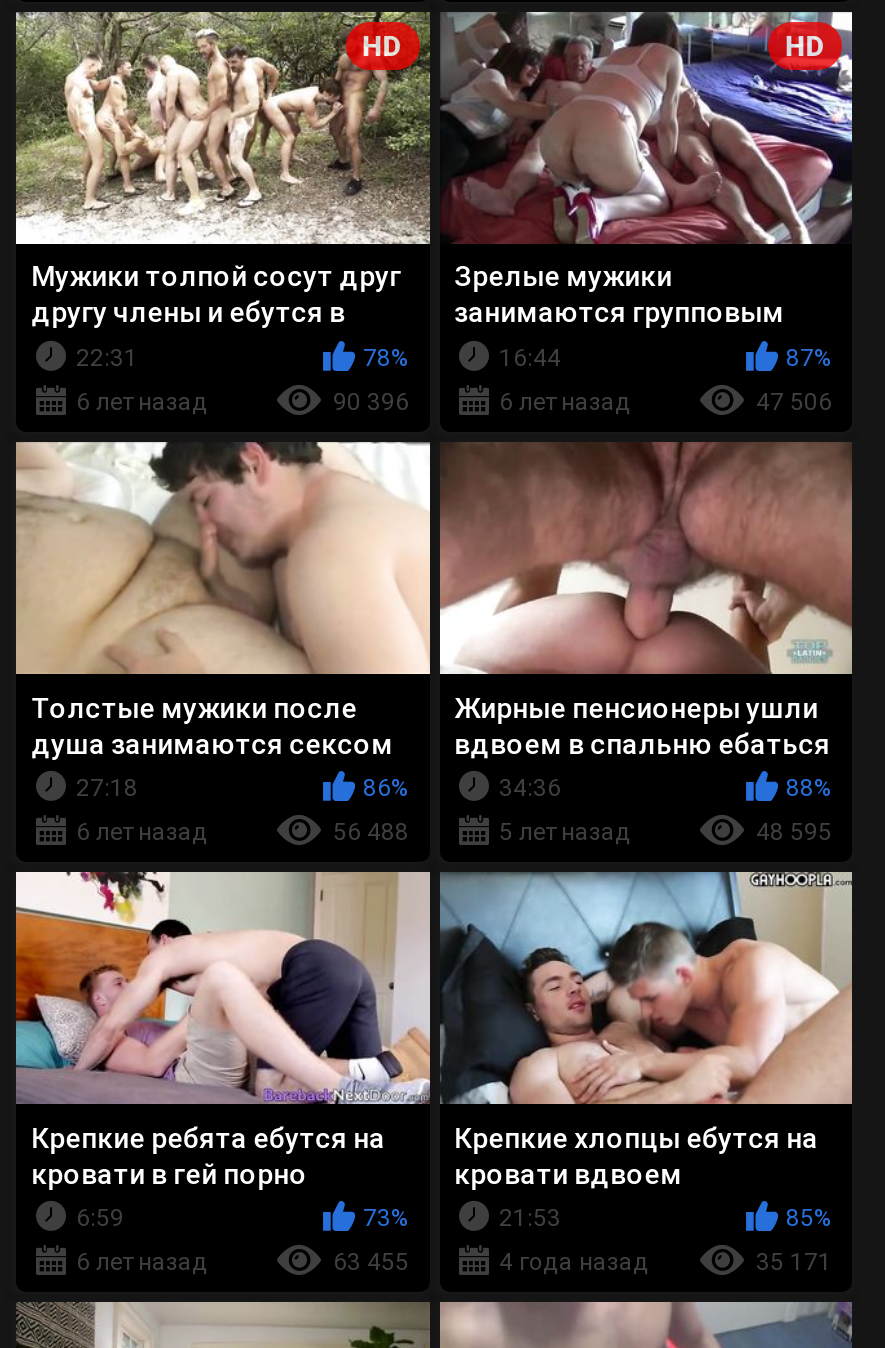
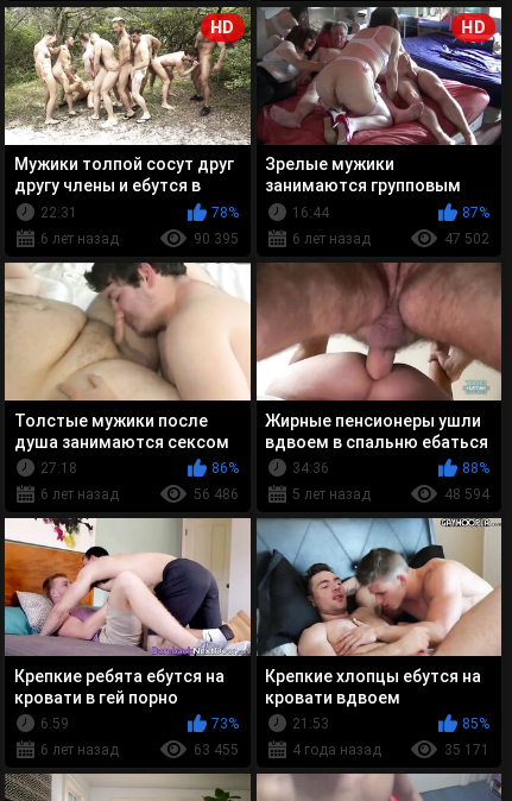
[333,388,409,416] 90 396 -> [193,230,238,247] 90 395
[756,388,832,416] 47 506 -> [444,230,489,247] 47 502
[333,818,409,846] 56 488 -> [193,486,238,503] 56 486
[756,818,832,846] 48 595 -> [444,486,489,503] 48 594

